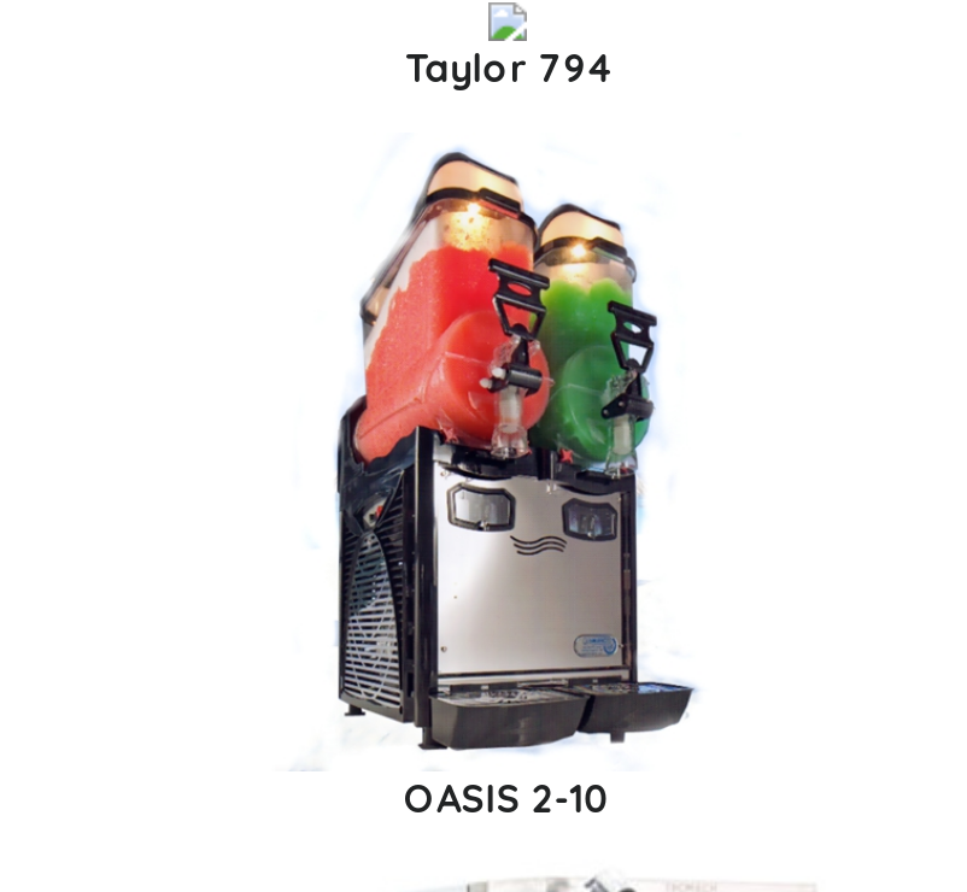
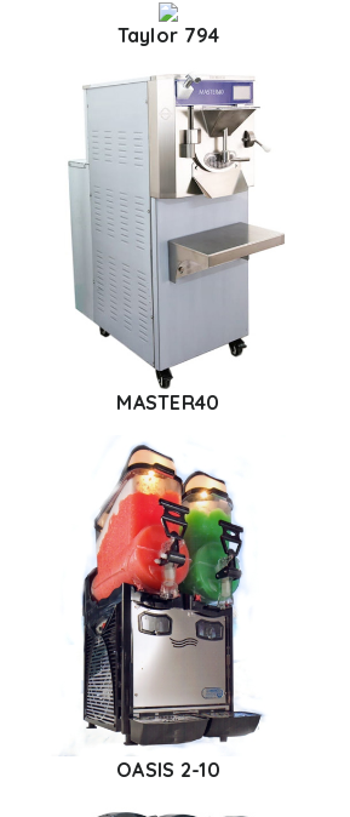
none -> [68,74,286,415] [image] | MASTER40

